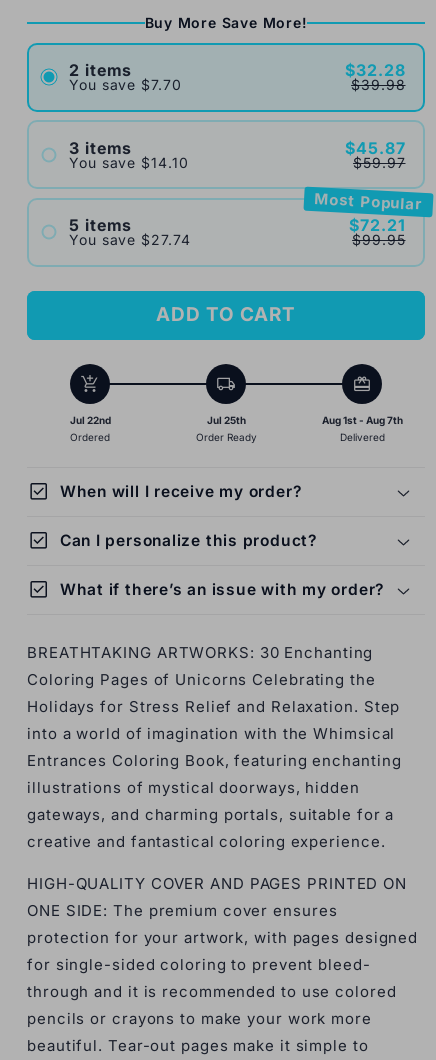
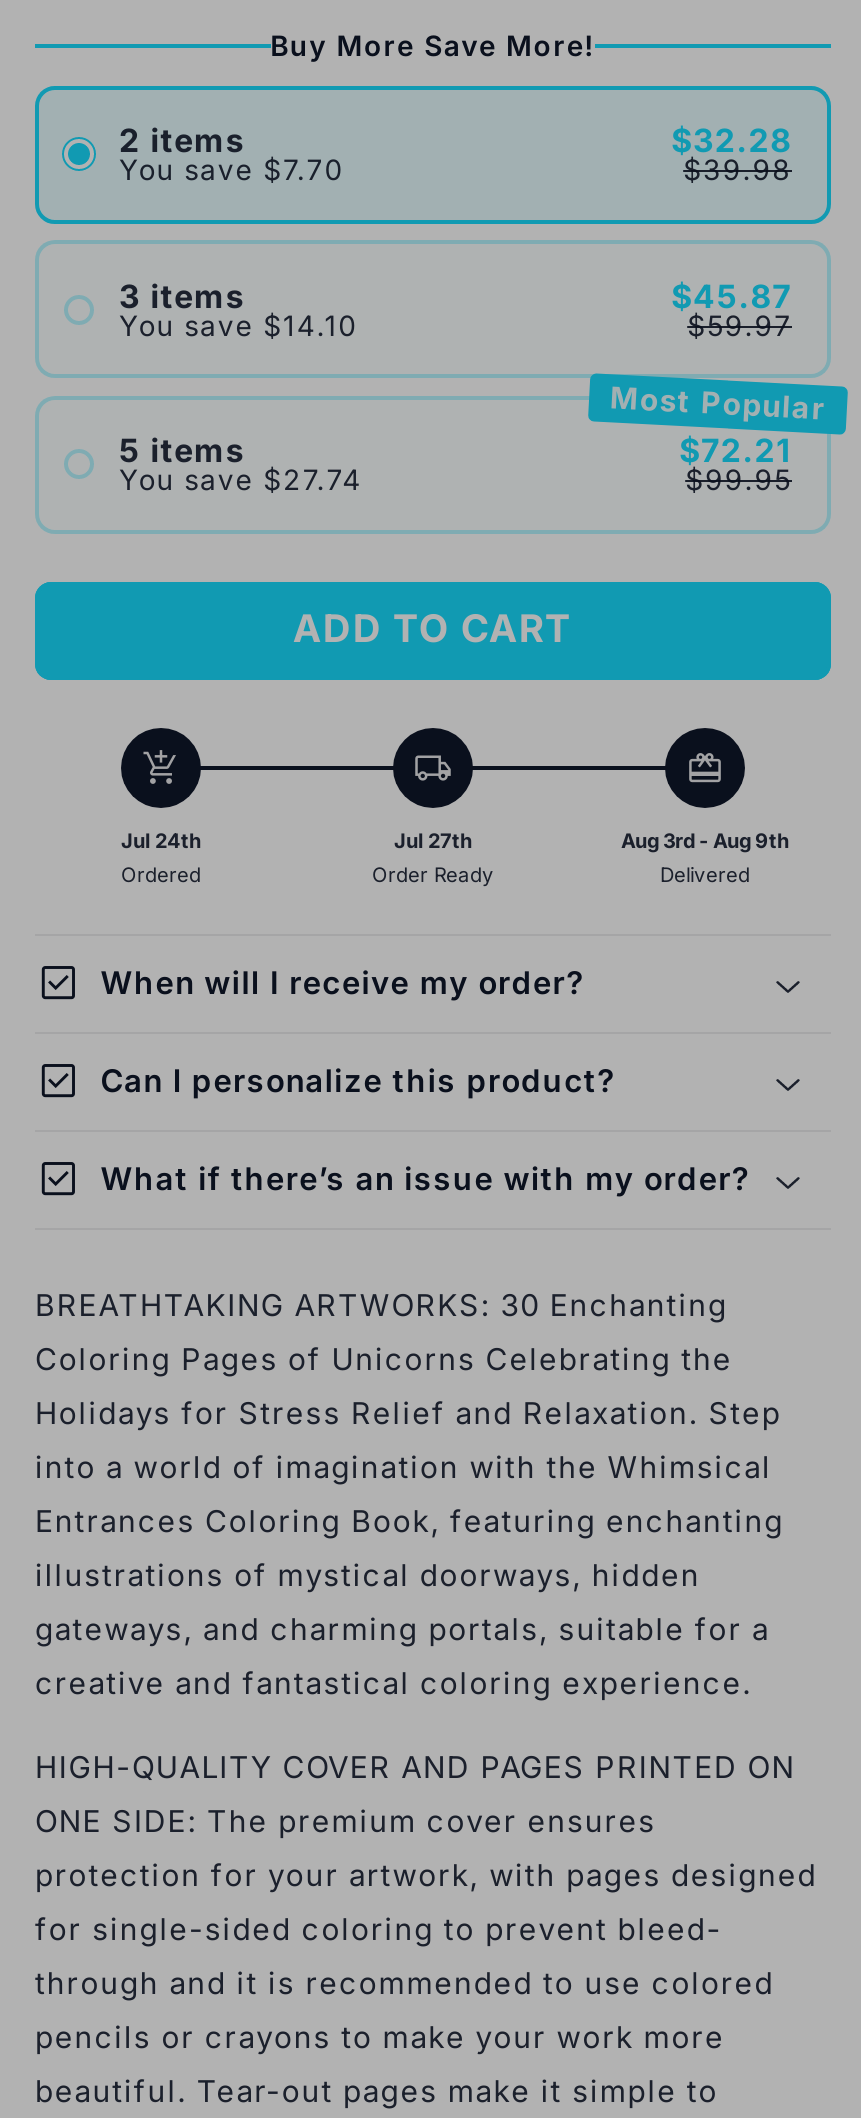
[69,413,110,425] Jul 22nd -> [121,827,201,851] Jul 24th
[206,413,245,425] Jul 25th -> [394,827,472,851] Jul 27th
[321,413,402,425] Aug 1st - Aug 7th -> [621,827,789,851] Aug 3rd - Aug 9th

